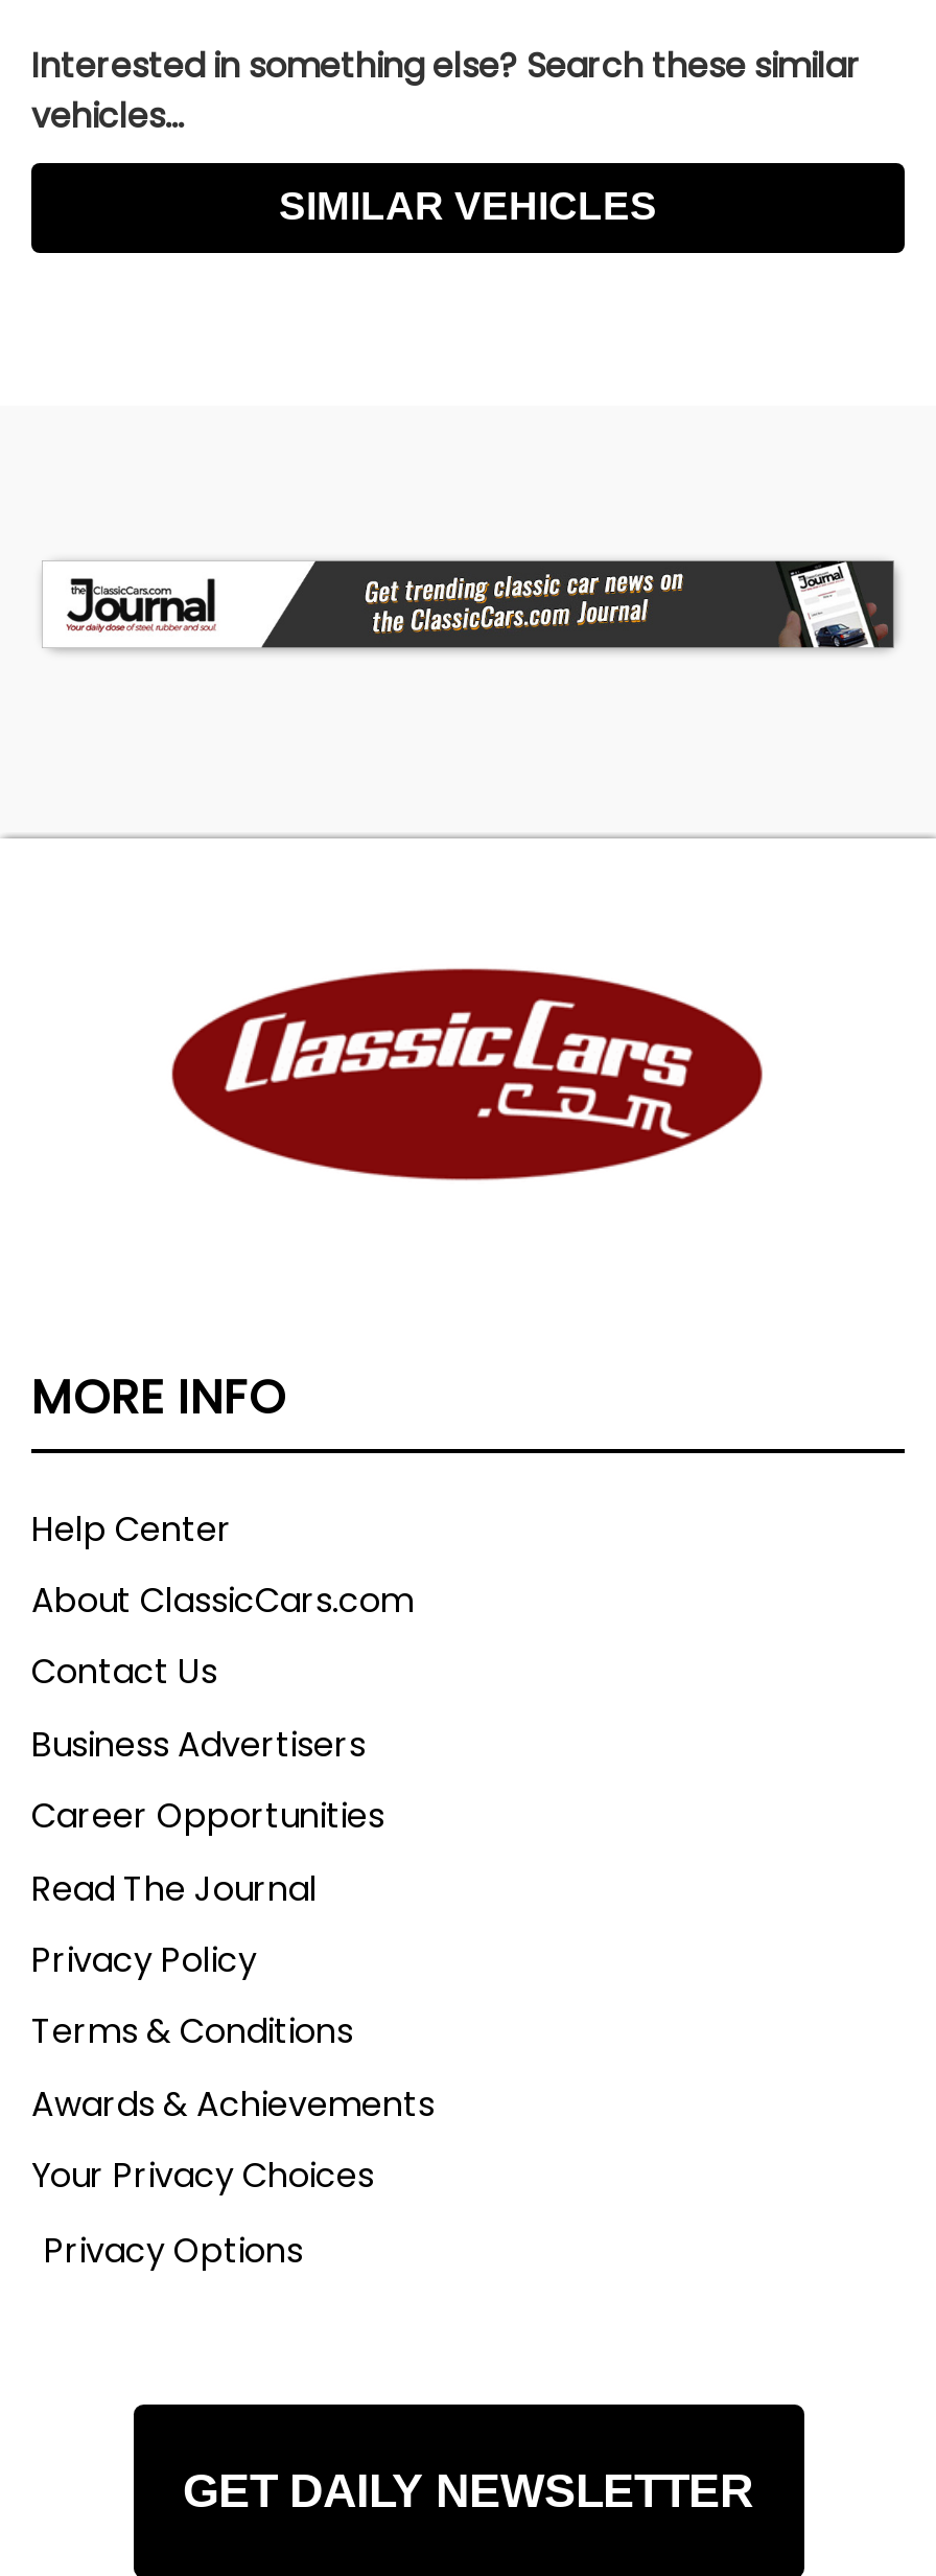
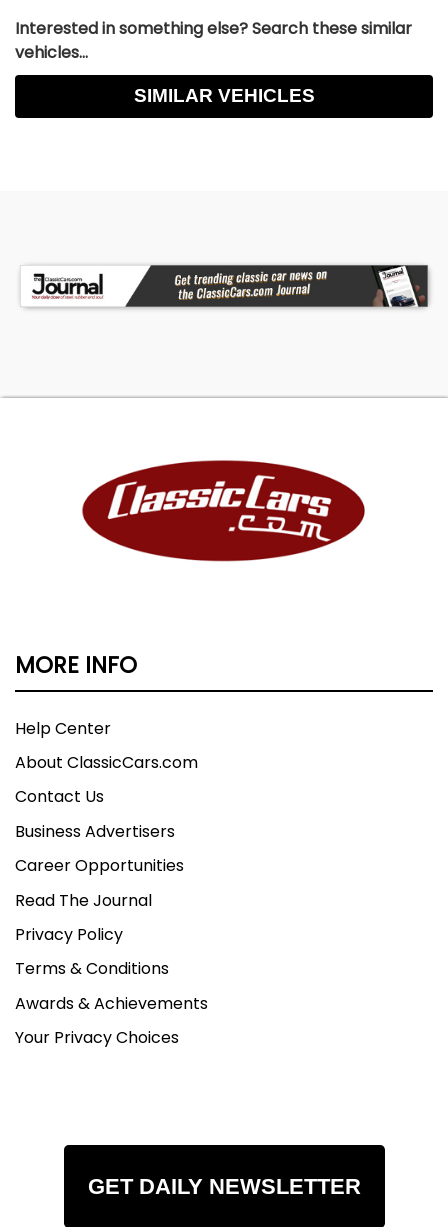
[44,2226,303,2274] Privacy Options -> none

